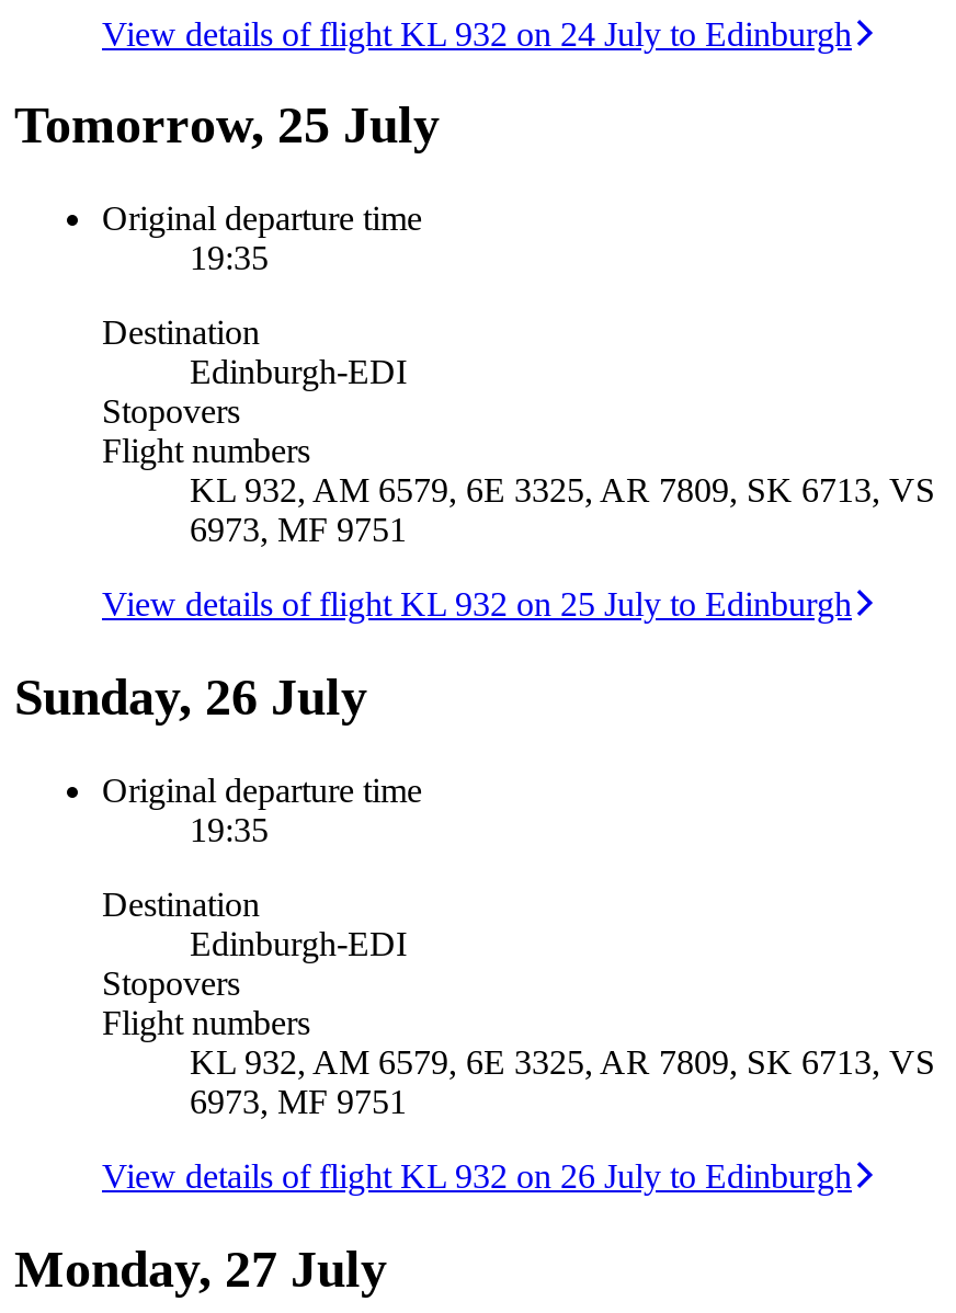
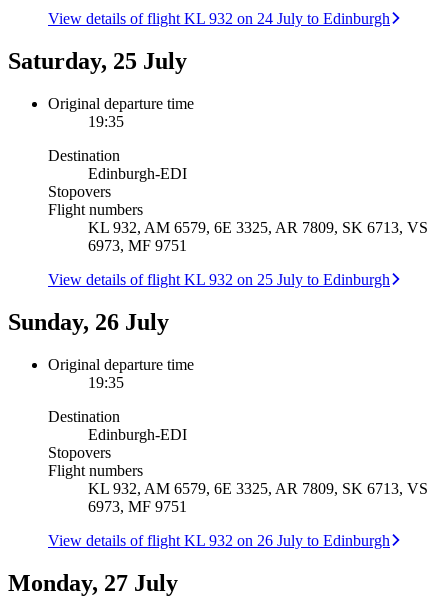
[14,97,440,154] Tomorrow, 25 July -> [8,48,187,74] Saturday, 25 July

